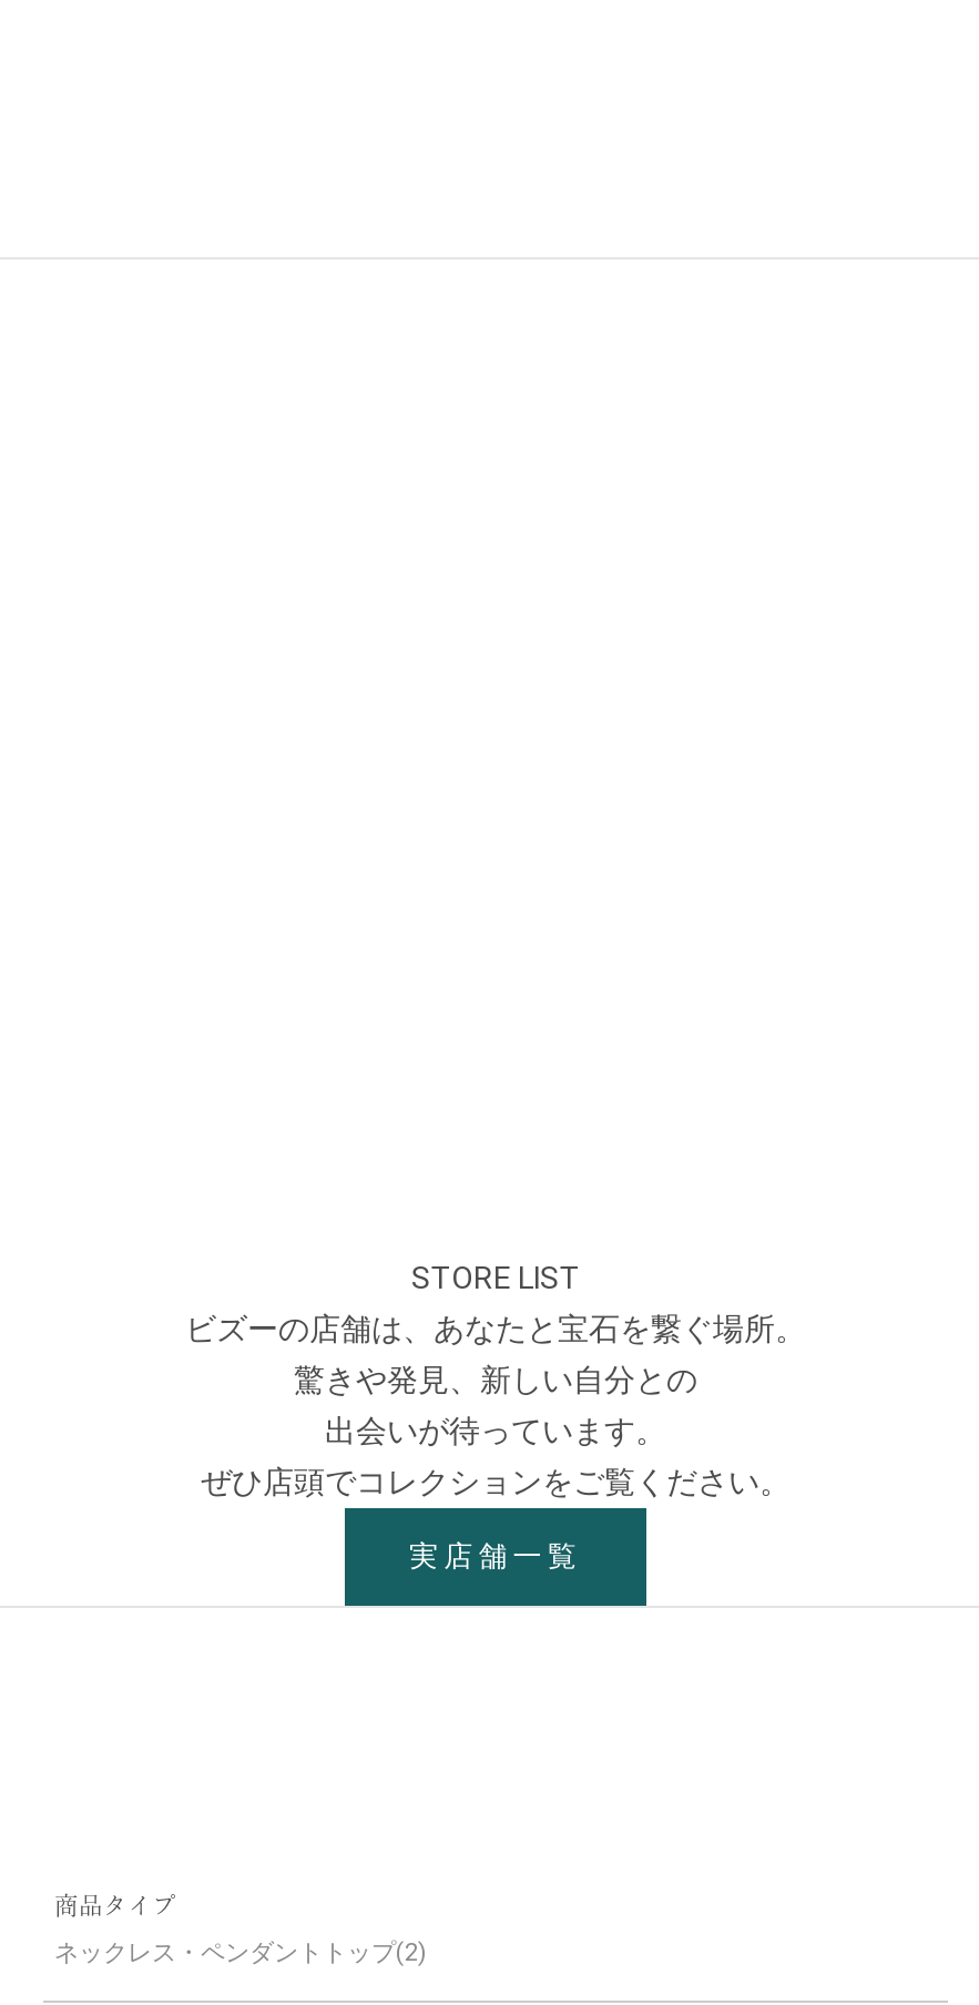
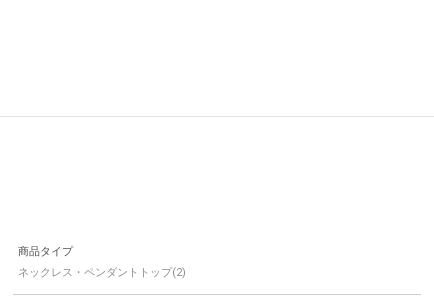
[185,1259,806,1573] STORE LIST | ビズーの店舗は、あなたと宝石を繋ぐ場所。 | 驚きや発見、新しい自分との | 出会いが待っています。 | ぜひ店頭でコレクションをご覧ください。 | 実店舗一覧 -> none

